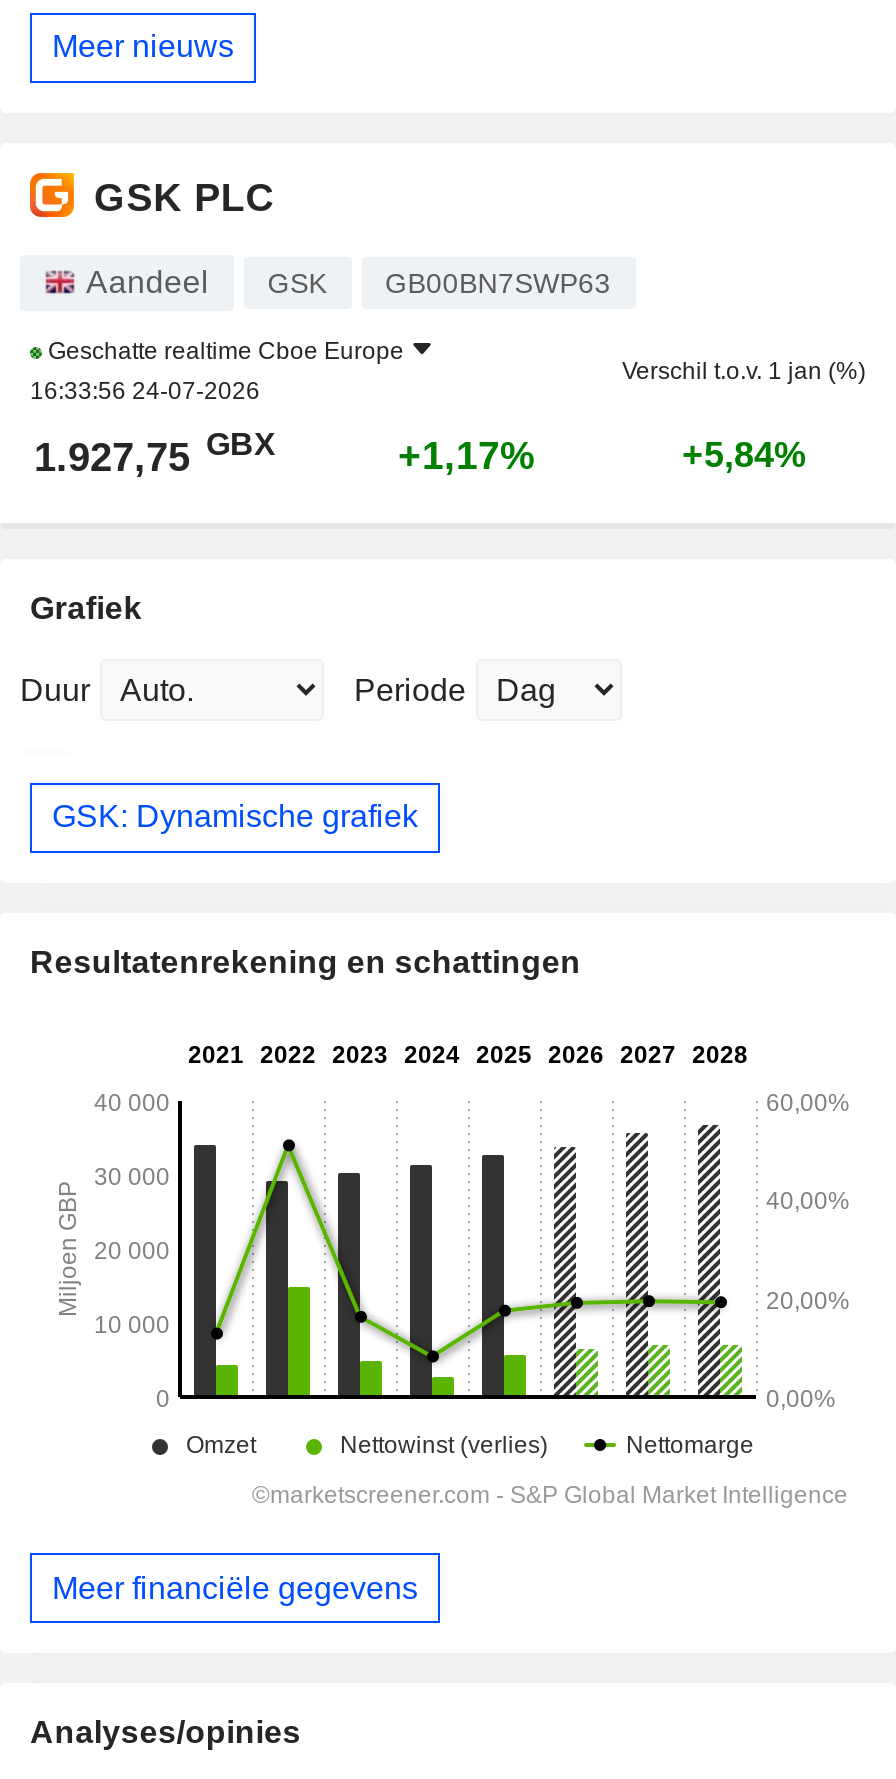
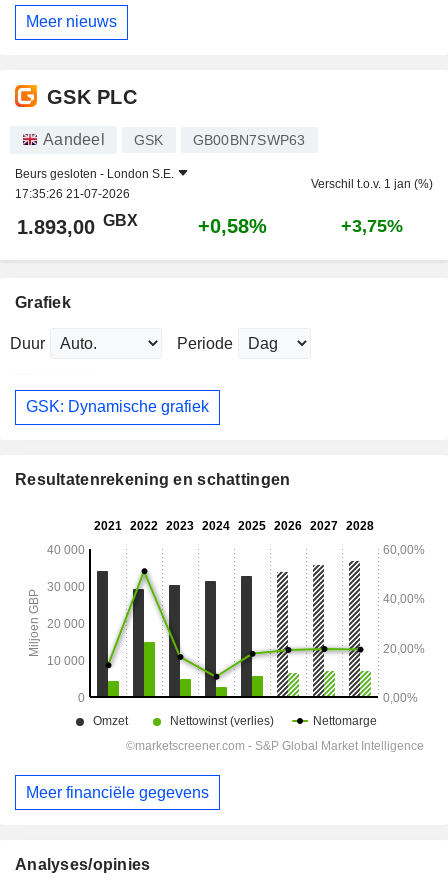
[30,337,404,405] Geschatte realtime Cboe Europe | 16:33:56 24-07-2026 -> [15,167,174,201] Beurs gesloten - London S.E. | 17:35:26 21-07-2026
[34,428,276,479] 1.927,75 GBX -> [17,212,138,238] 1.893,00 GBX
[398,433,536,477] +1,17% -> [198,215,267,237] +0,58%
[682,435,806,475] +5,84% -> [341,216,403,236] +3,75%

